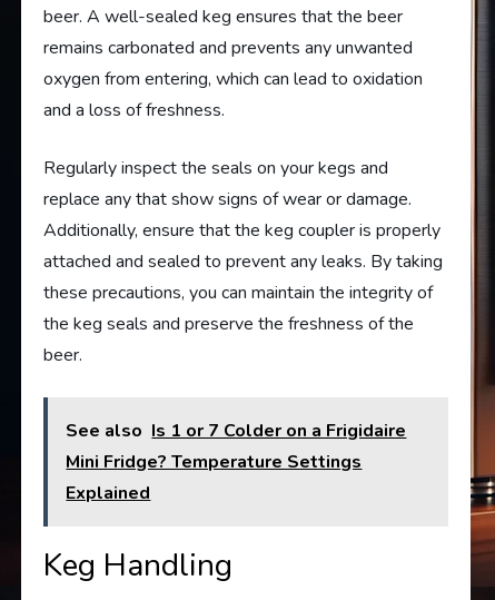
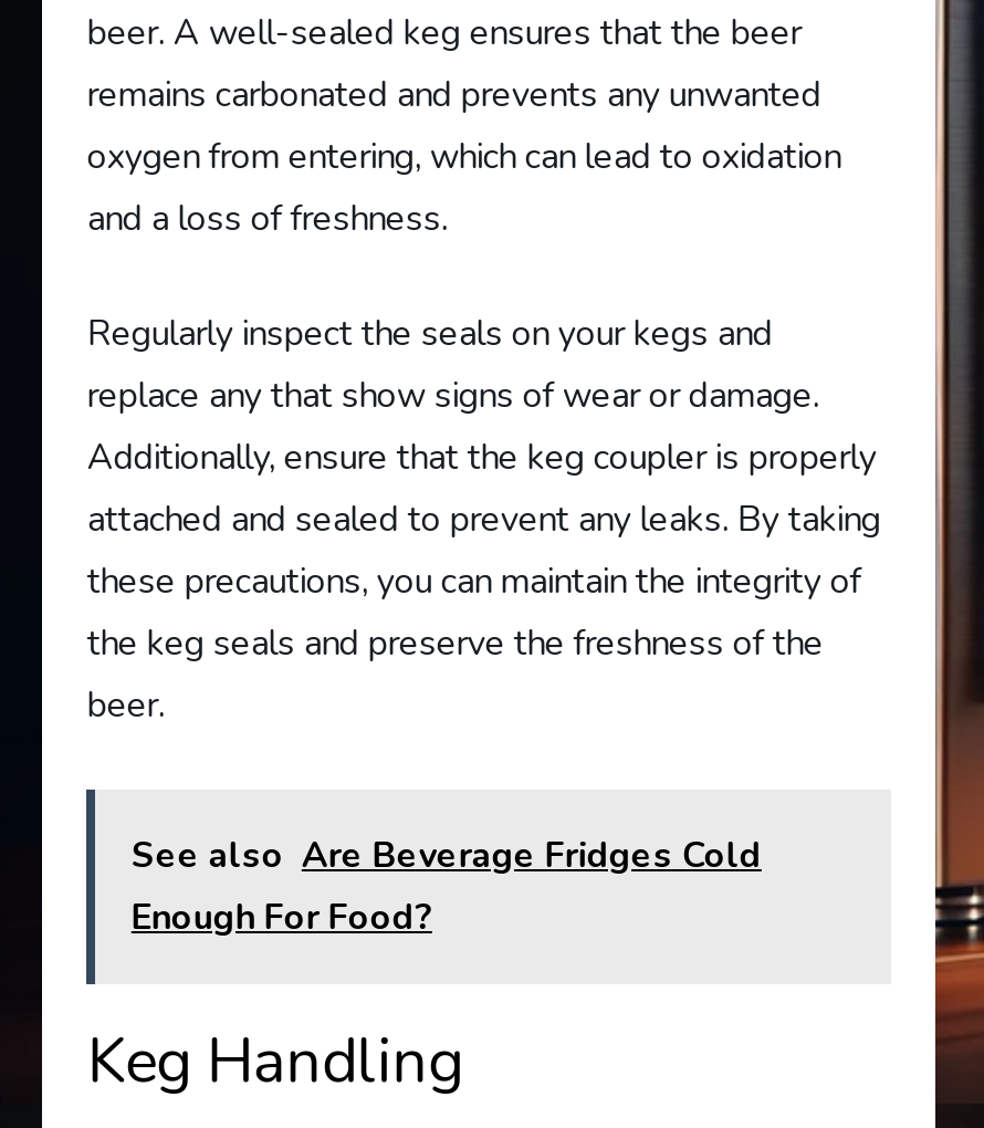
[66,419,406,505] See also Is 1 or 7 Colder on a Frigidaire | Mini Fridge? Temperature Settings | Explained -> [131,832,762,942] See also Are Beverage Fridges Cold | Enough For Food?

